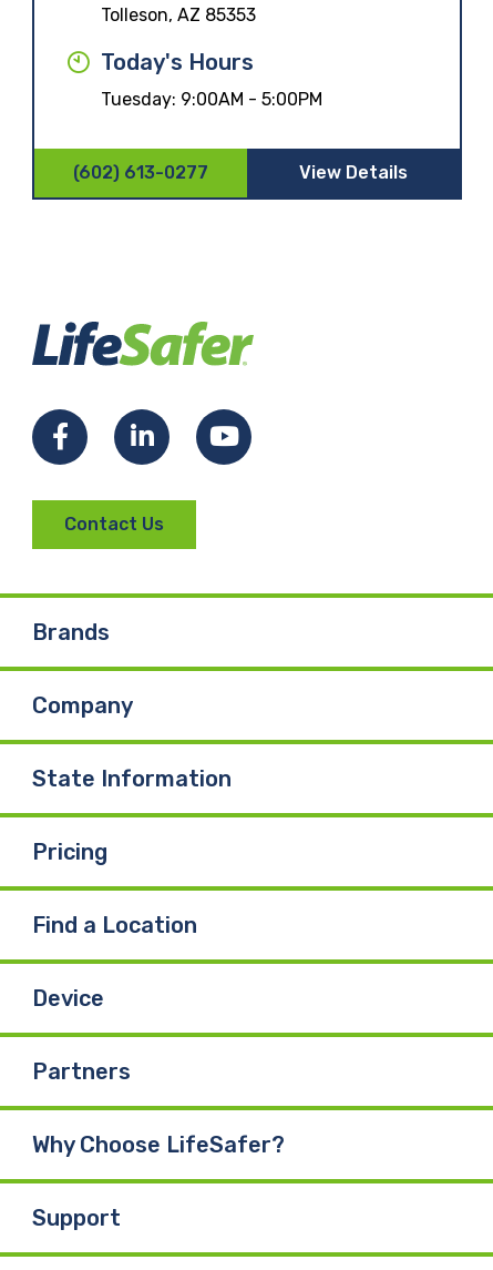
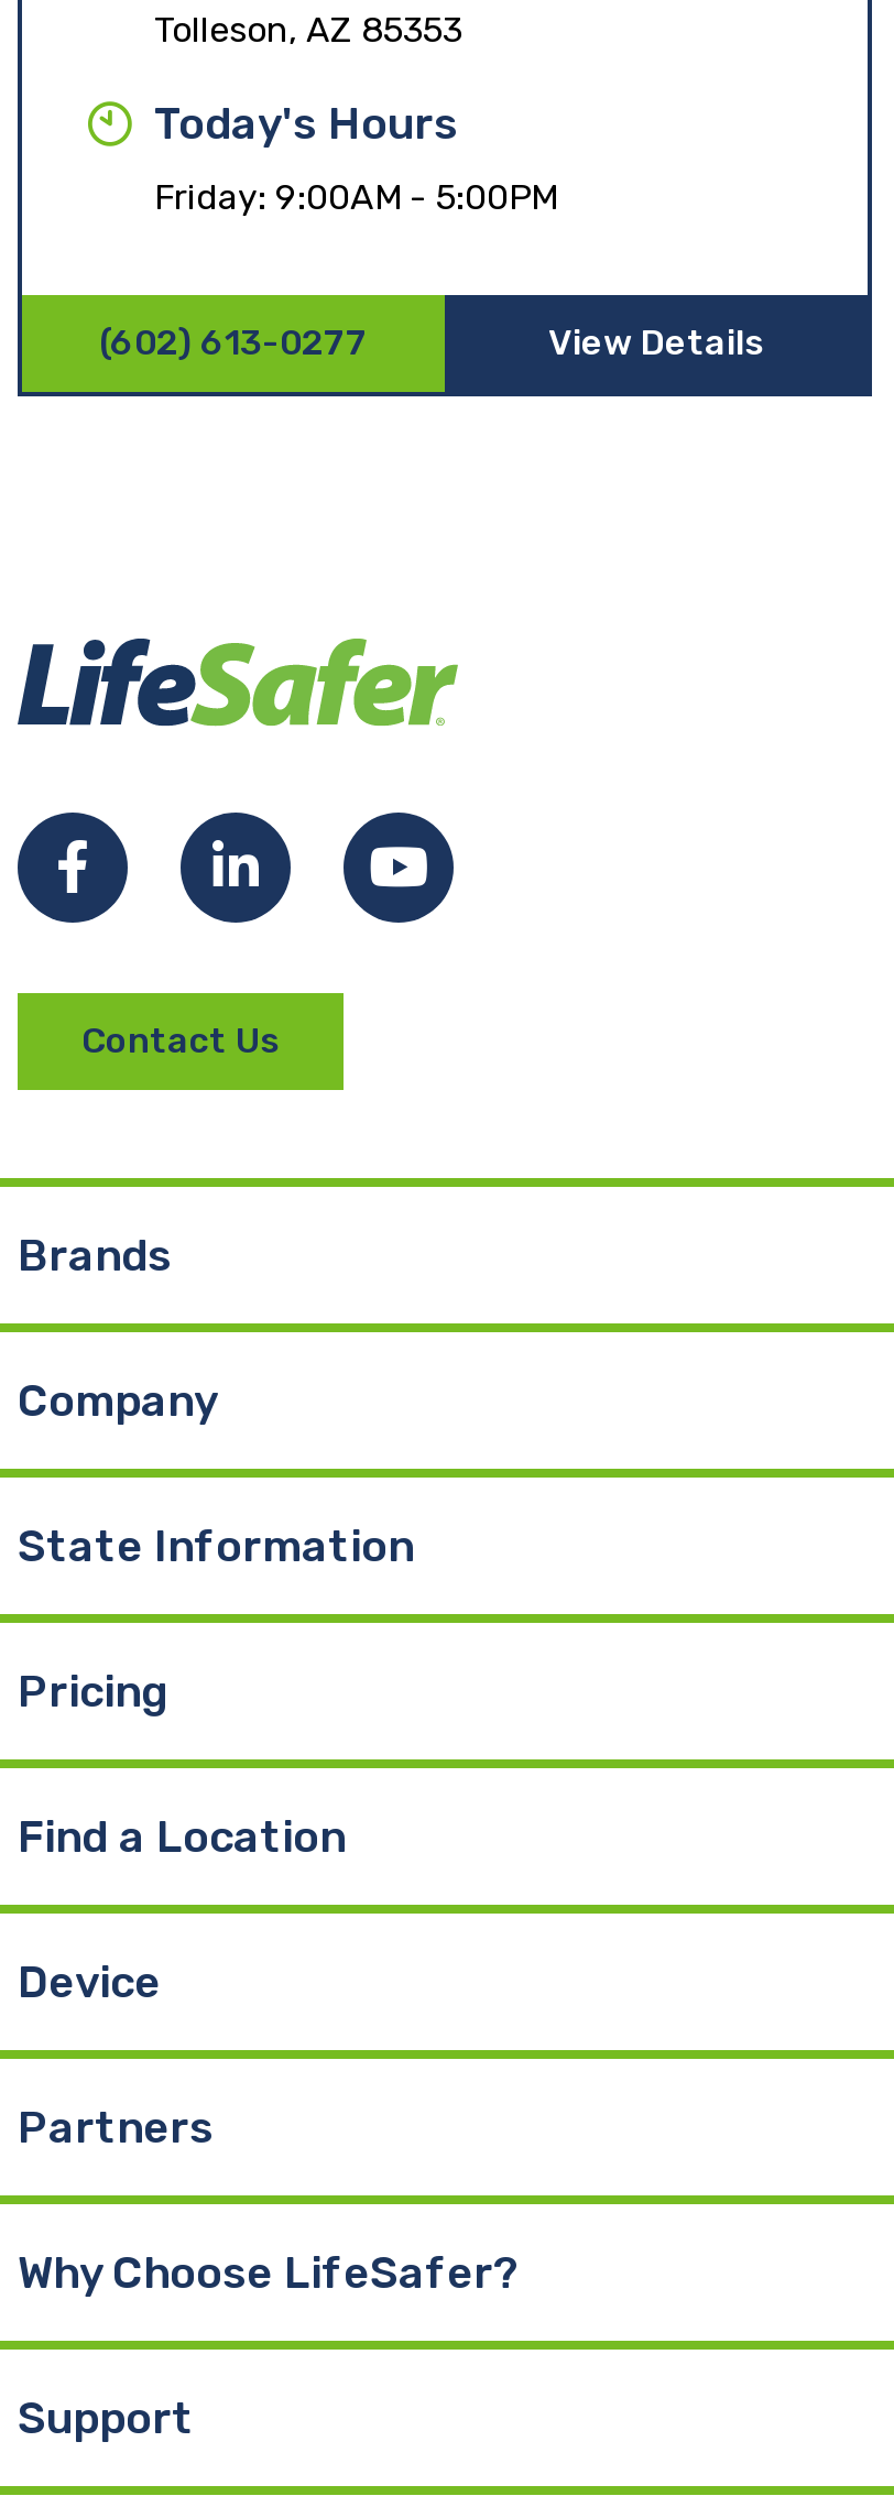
[101,88,322,109] Tuesday: 9:00AM - 5:00PM -> [154,175,557,217] Friday: 9:00AM - 5:00PM

